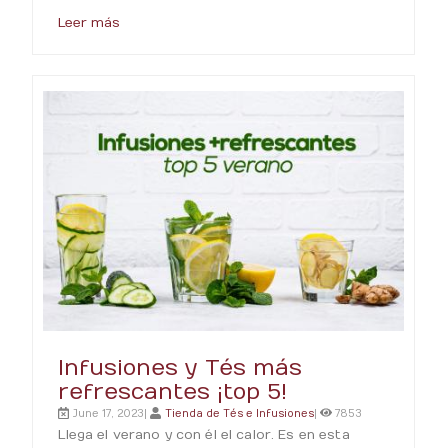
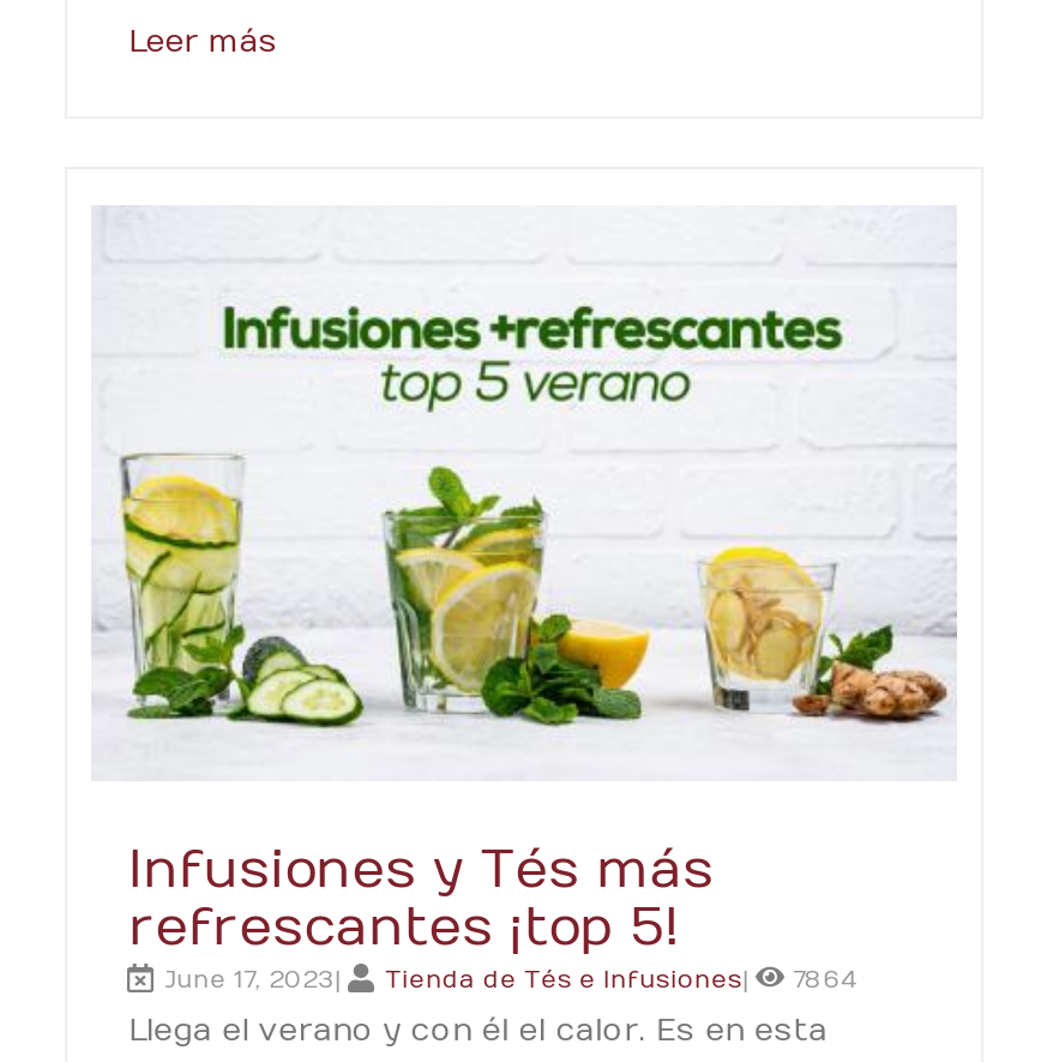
[332,408,362,420] 7853 -> [785,967,855,996] 7864

